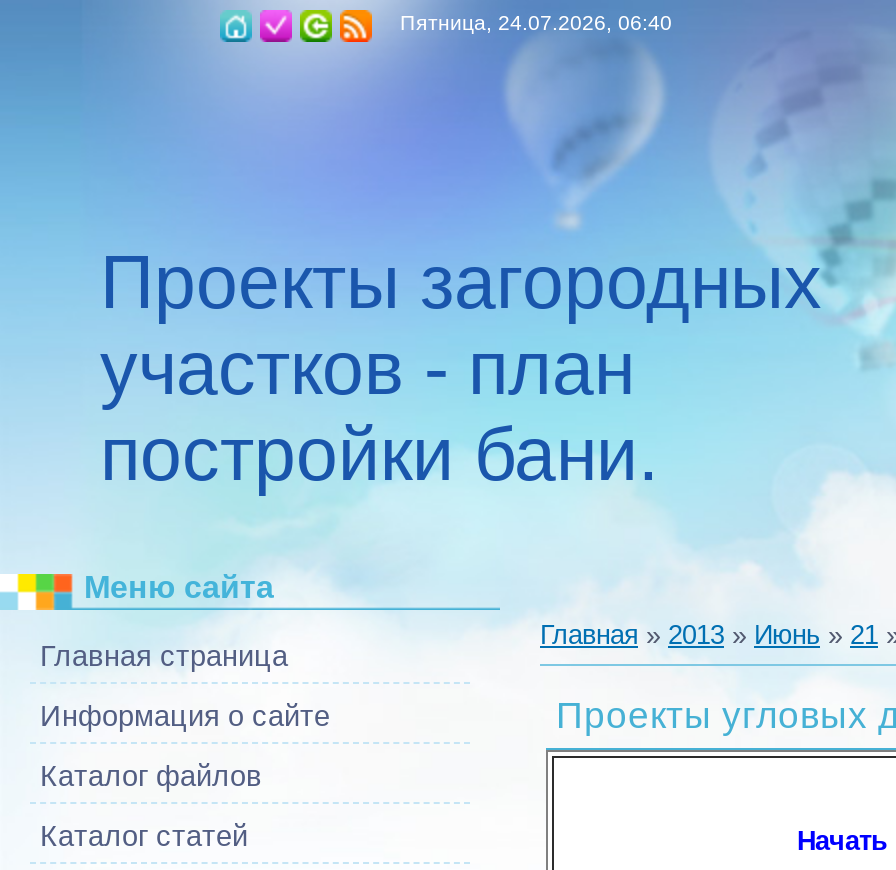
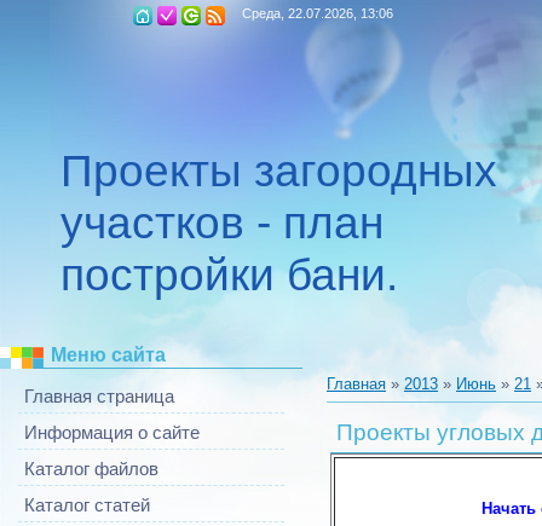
[400,10,672,34] Пятница, 24.07.2026, 06:40 -> [242,6,393,21] Среда, 22.07.2026, 13:06

